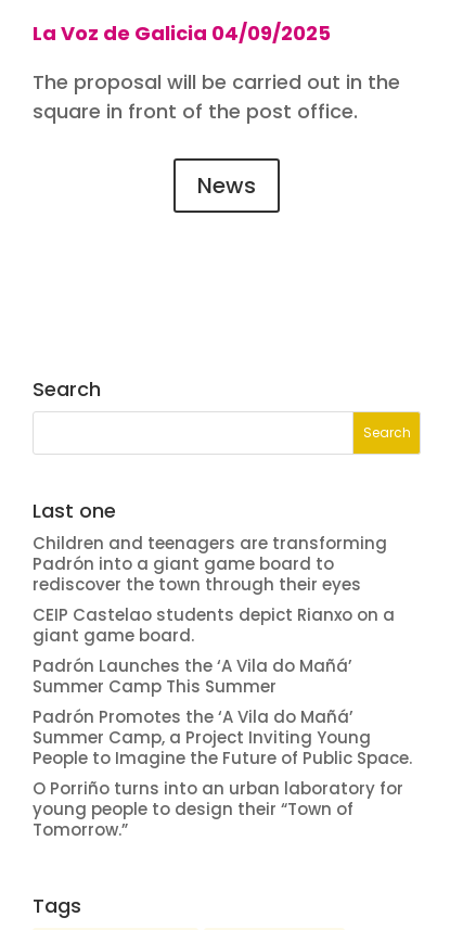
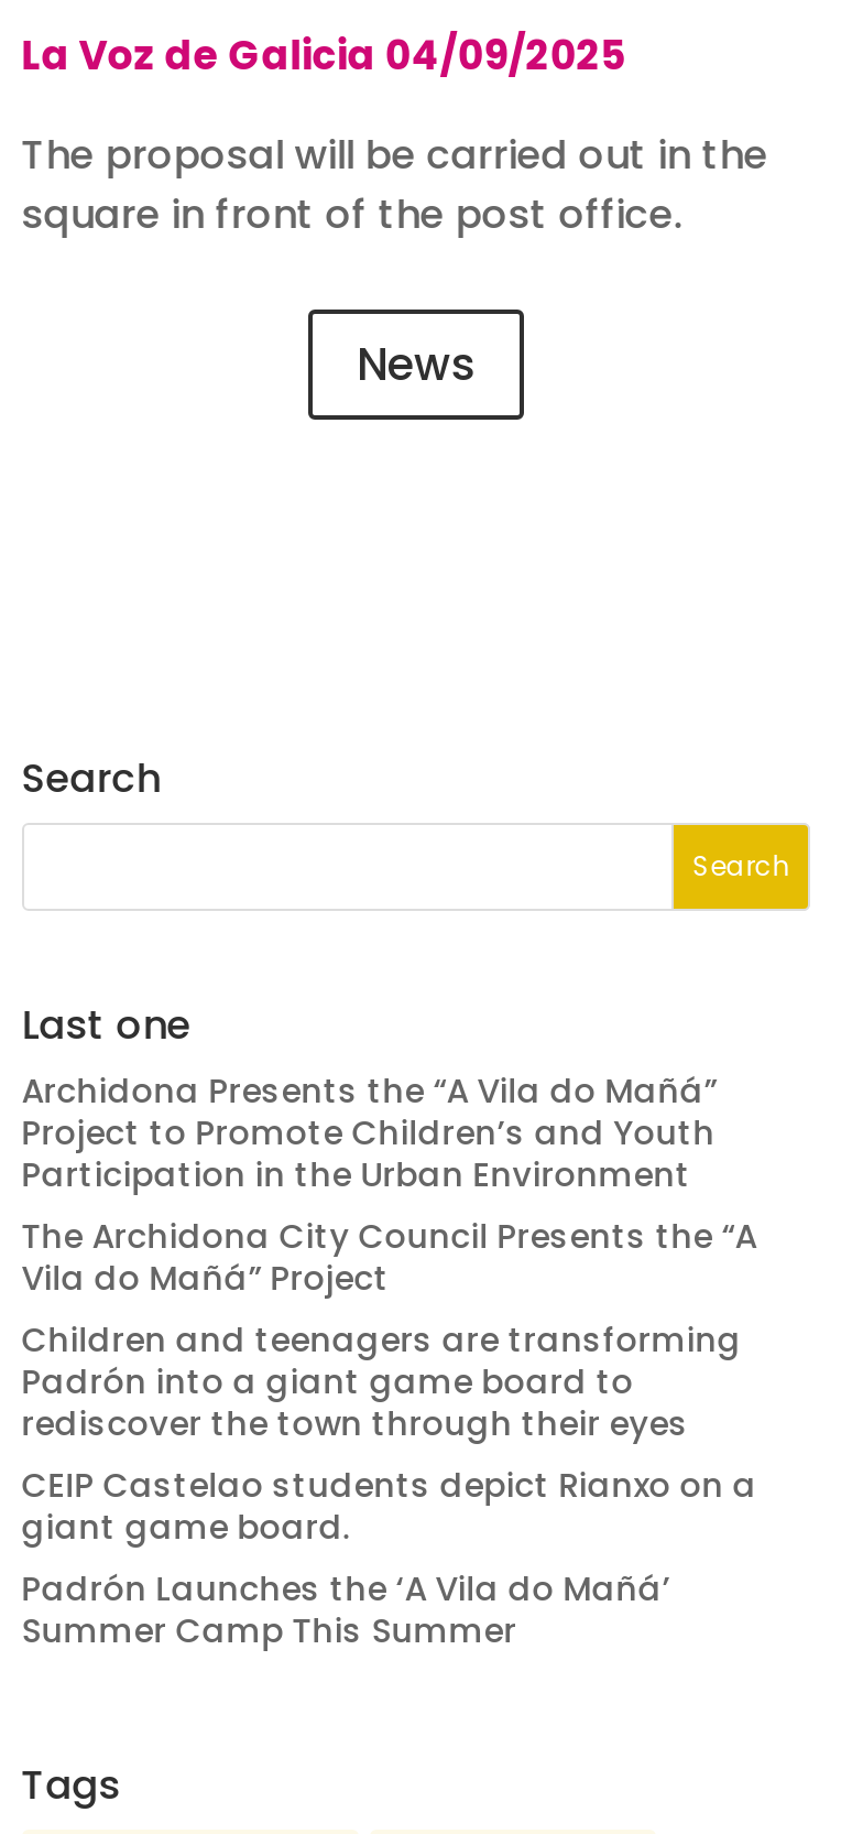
none -> [22,1068,757,1301] Archidona Presents the “A Vila do Mañá” | Project to Promote Children’s and Youth | Participation in the Urban Environment | The Archidona City Council Presents the “A | Vila do Mañá” Project
moved [32,532,394,698] -> [22,1317,757,1654]: Children and teenagers are transforming | Padrón into a giant game board to | rediscover the town through their eyes | CEIP Castelao students depict Rianxo on a | giant game board. | Padrón Launches the ‘A Vila do Mañá’ | Summer Camp This Summer
[32,705,412,841] Padrón Promotes the ‘A Vila do Mañá’ | Summer Camp, a Project Inviting Young | People to Imagine the Future of Public Space. | O Porriño turns into an urban laboratory for | young people to design their “Town of | Tomorrow.” -> none

